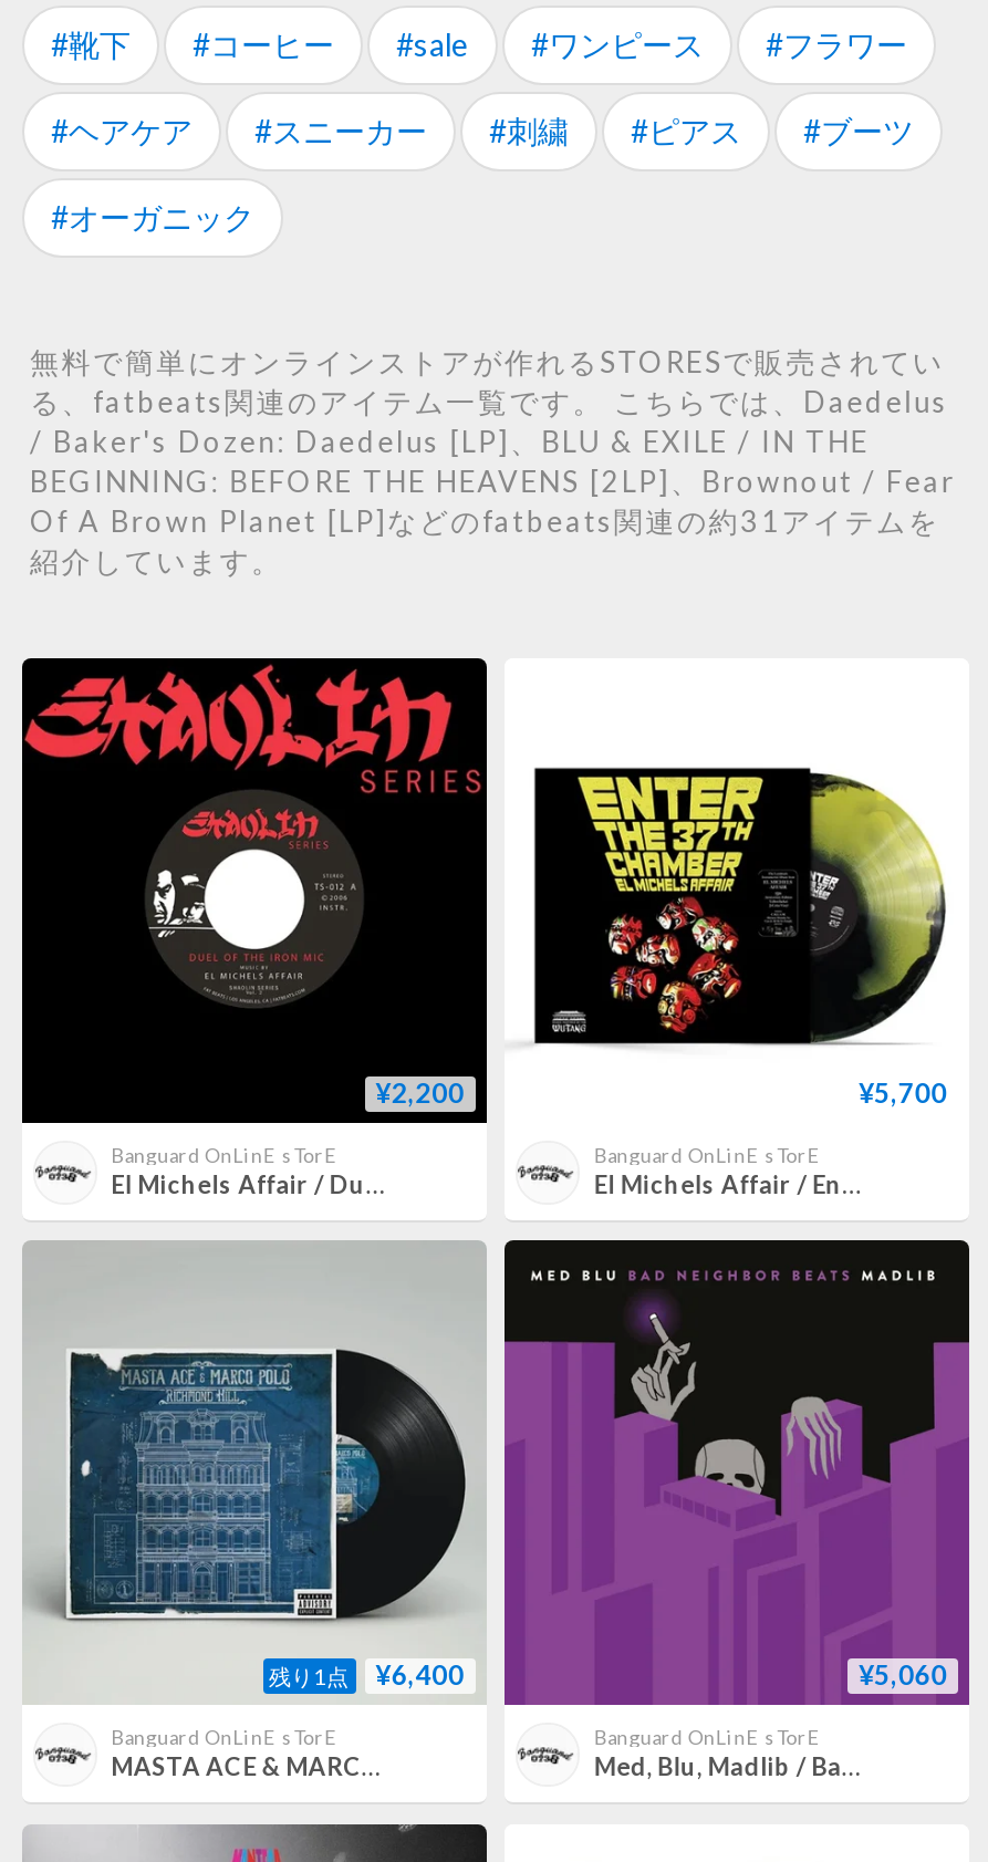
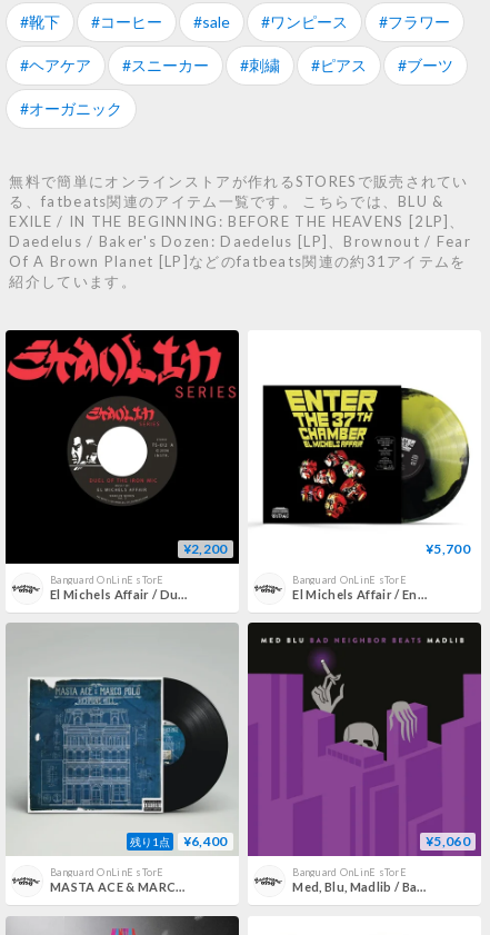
[30,384,955,499] る、fatbeats関連のアイテム一覧です。 こちらでは、Daedelus | / Baker's Dozen: Daedelus [LP]、BLU & EXILE / IN THE | BEGINNING: BEFORE THE HEAVENS [2LP]、Brownout / Fear -> [9,192,471,250] る、fatbeats関連のアイテム一覧です。 こちらでは、BLU & | EXILE / IN THE BEGINNING: BEFORE THE HEAVENS [2LP]、 | Daedelus / Baker's Dozen: Daedelus [LP]、Brownout / Fear

